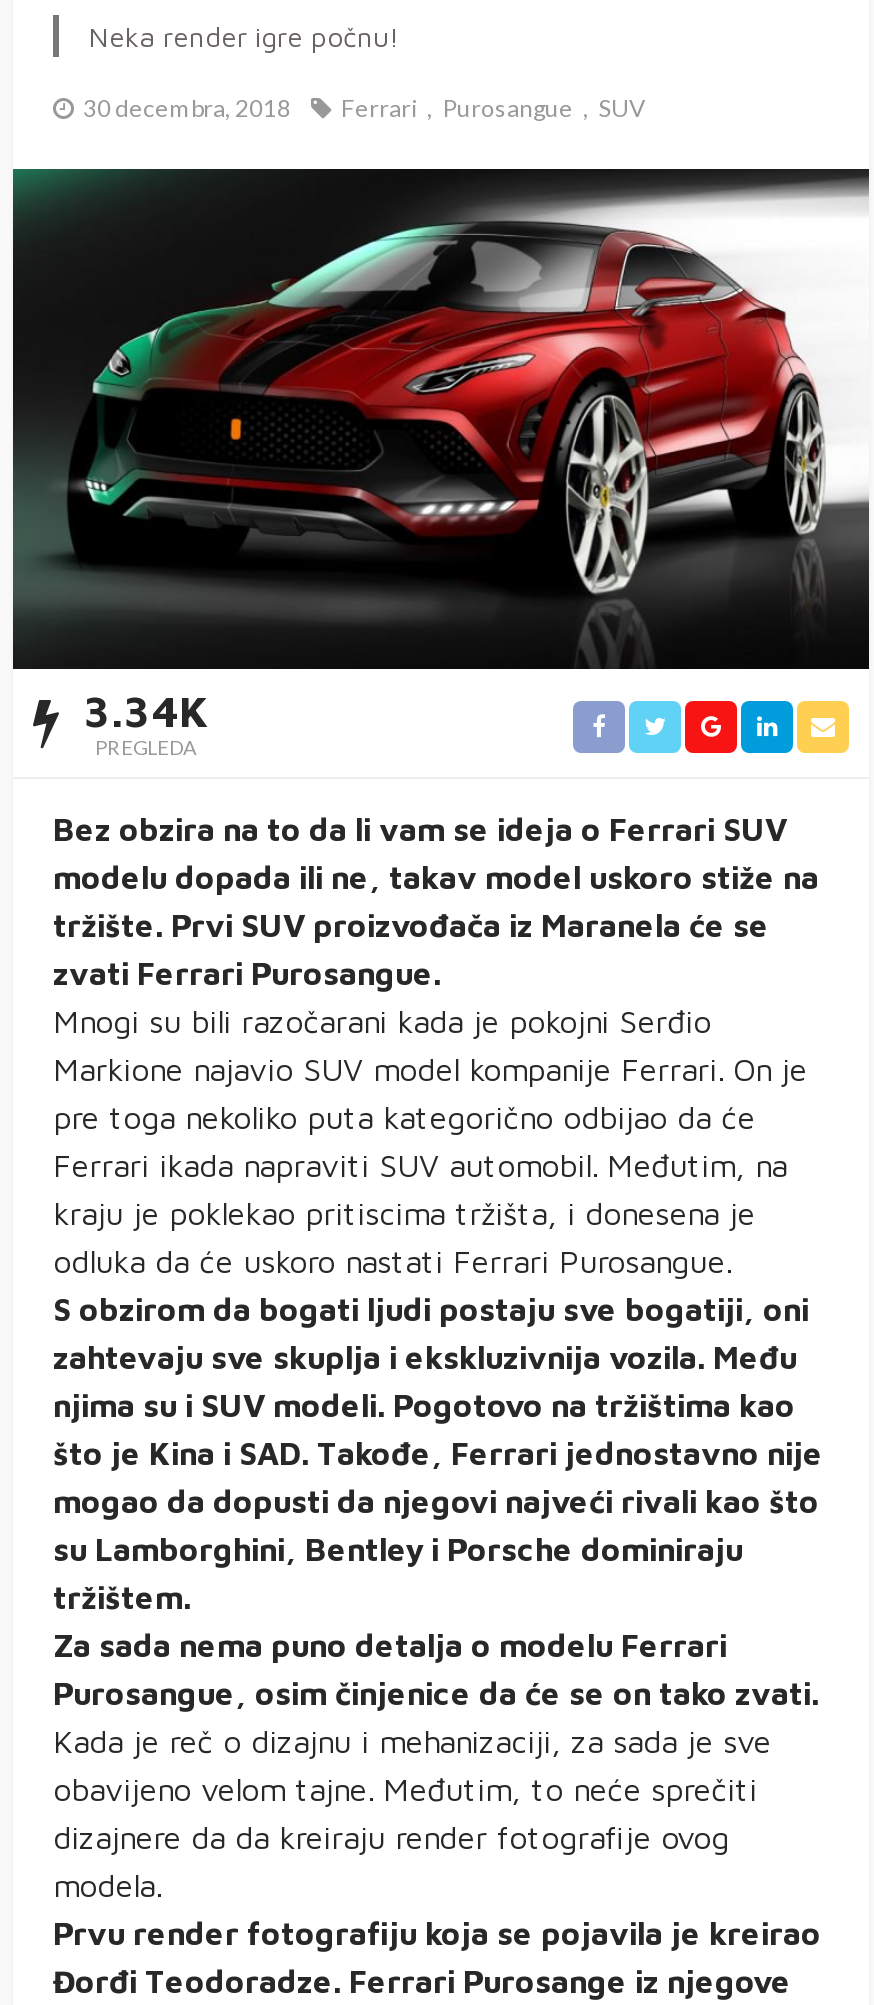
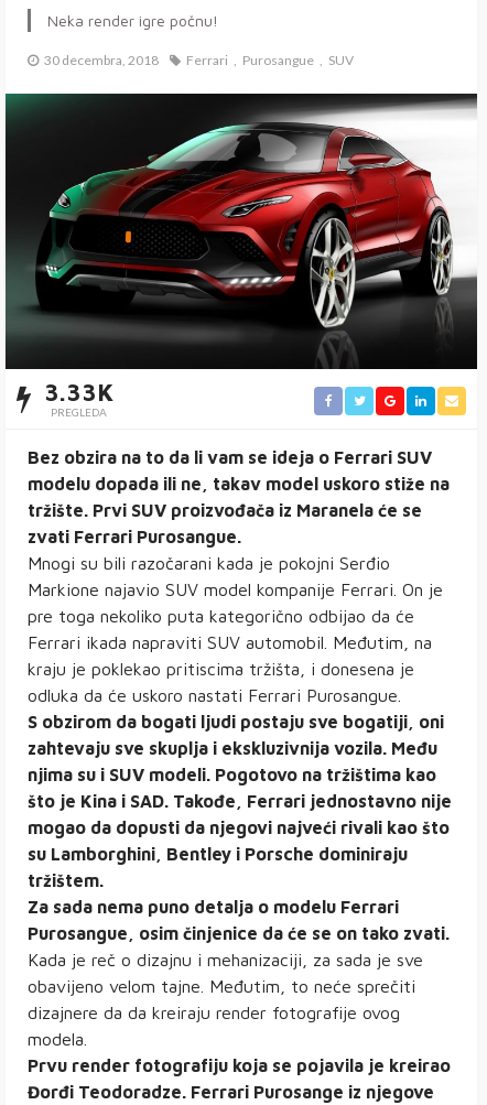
[83,684,209,736] 3.34K -> [44,377,113,406] 3.33K

